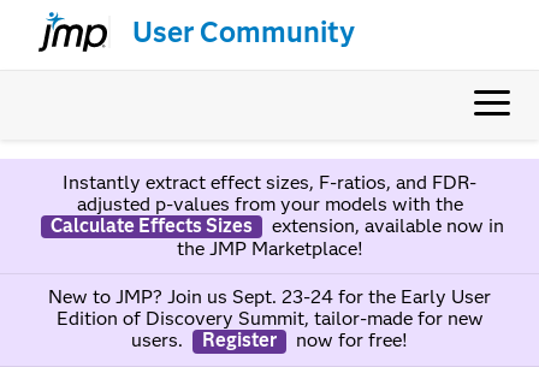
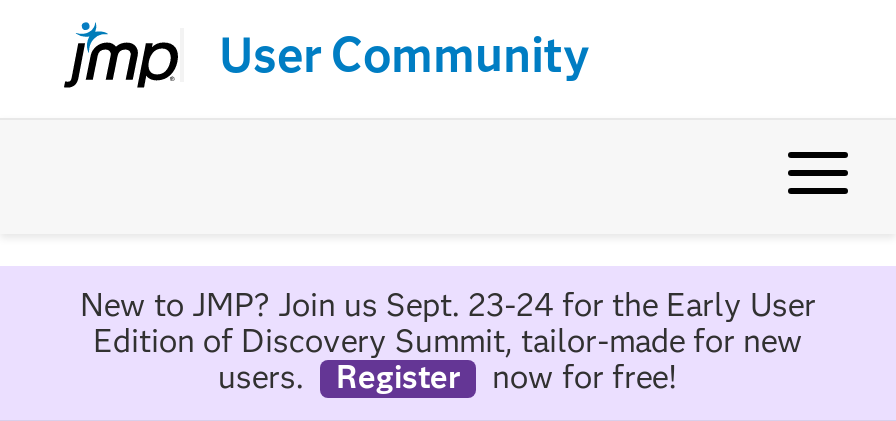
[50,171,504,260] Instantly extract effect sizes, F-ratios, and FDR- | adjusted p-values from your models with the | Calculate Effects Sizes | extension, available now in | the JMP Marketplace! -> none

